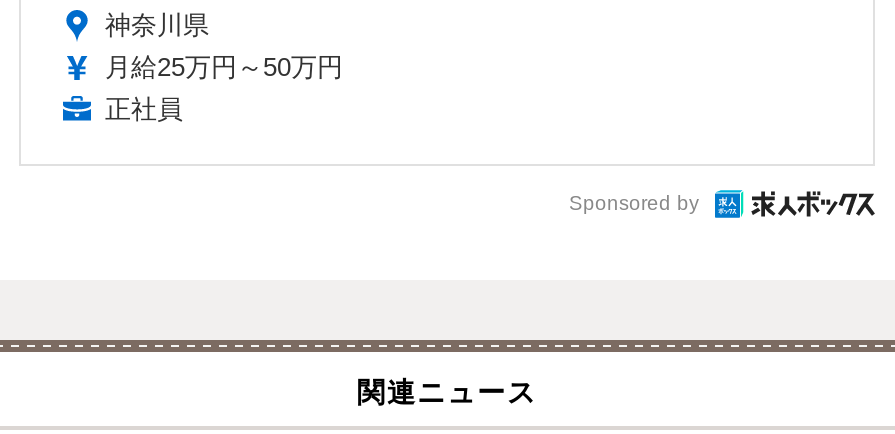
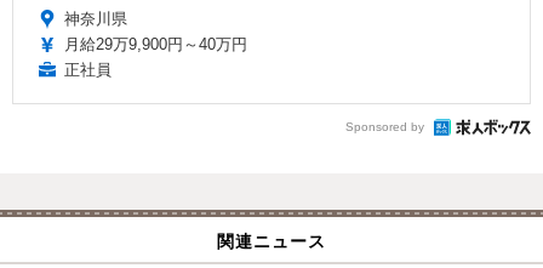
[105,52,343,82] 月給25万円～50万円 -> [64,35,247,53] 月給29万9,900円～40万円

